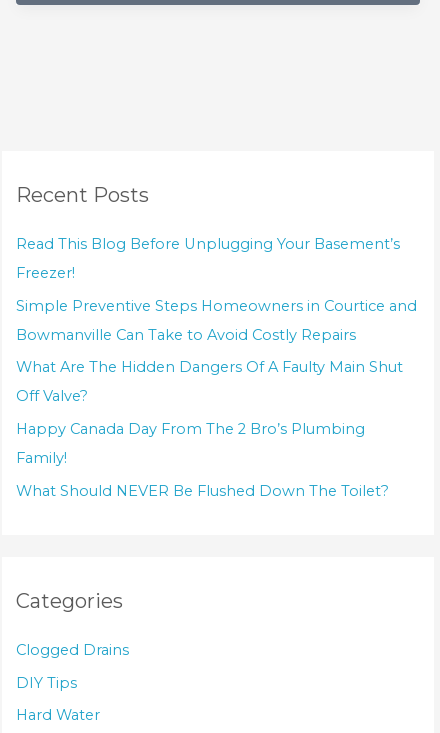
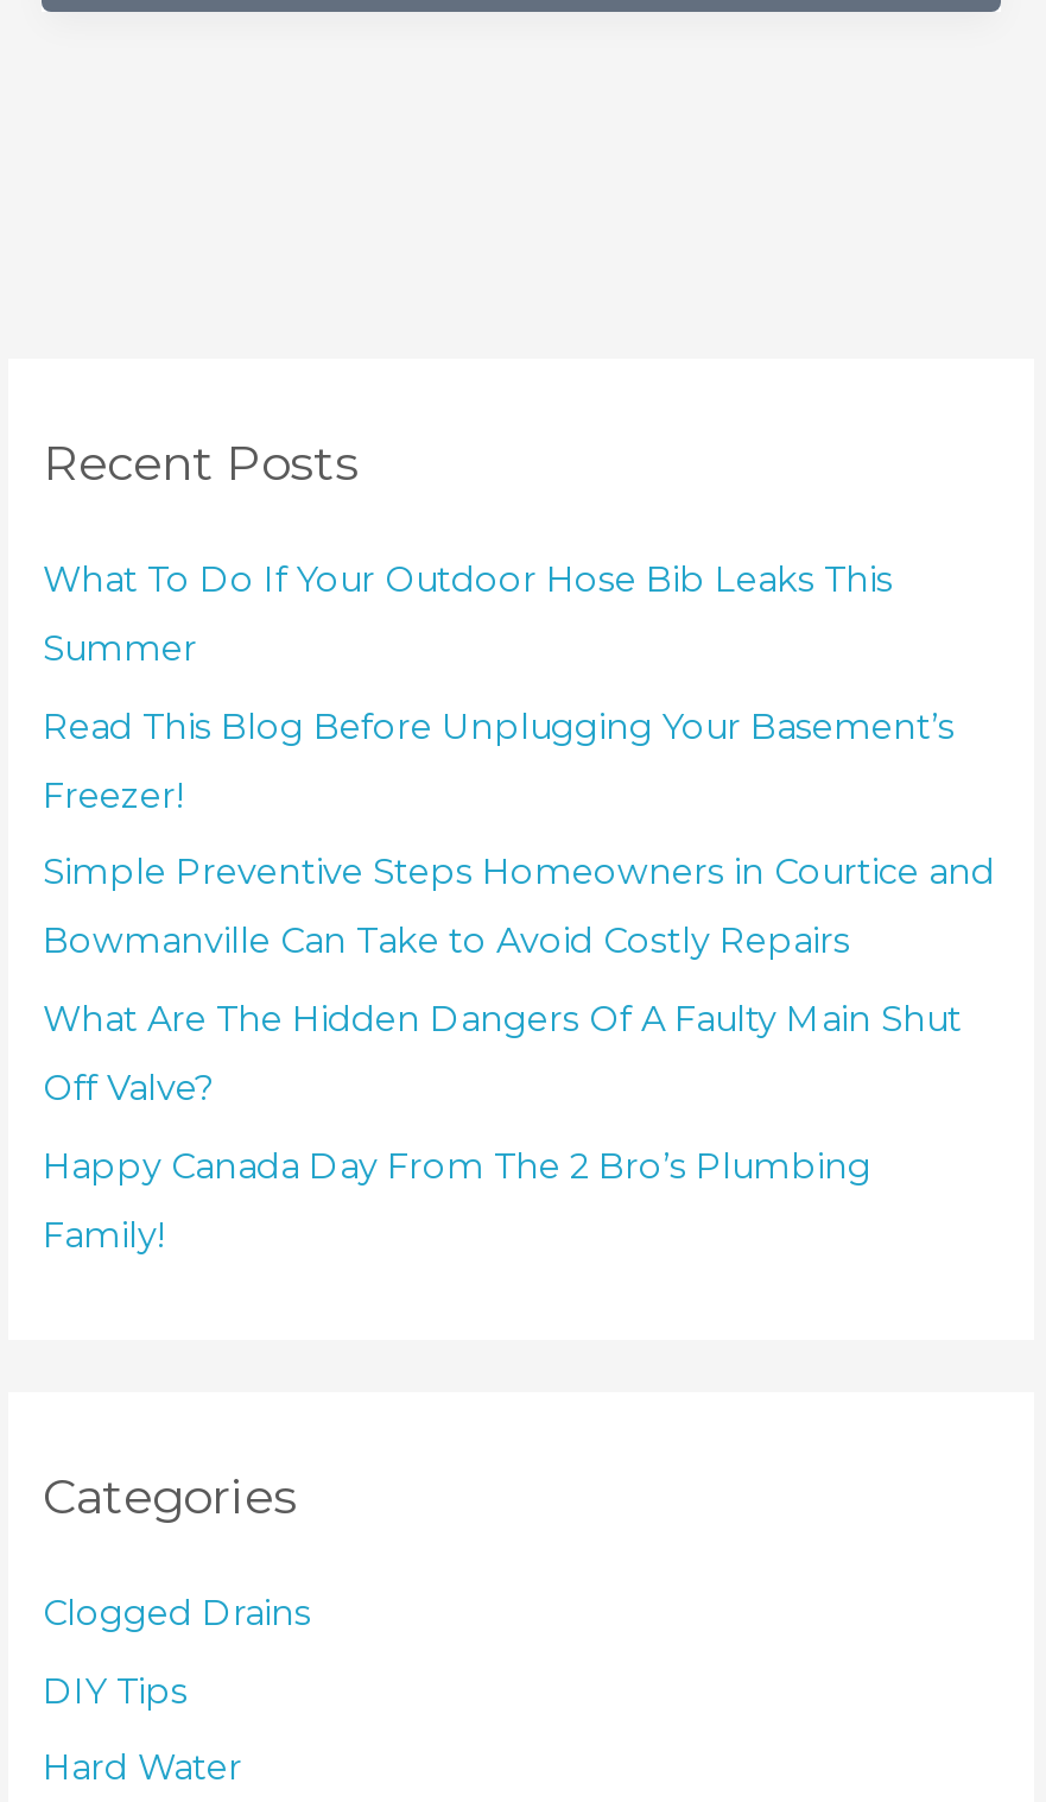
none -> [43,559,893,670] What To Do If Your Outdoor Hose Bib Leaks This | Summer
moved [16,235,417,467] -> [43,705,995,1256]: Read This Blog Before Unplugging Your Basement’s | Freezer! | Simple Preventive Steps Homeowners in Courtice and | Bowmanville Can Take to Avoid Costly Repairs | What Are The Hidden Dangers Of A Faulty Main Shut | Off Valve? | Happy Canada Day From The 2 Bro’s Plumbing | Family!
[16,482,389,500] What Should NEVER Be Flushed Down The Toilet? -> none

